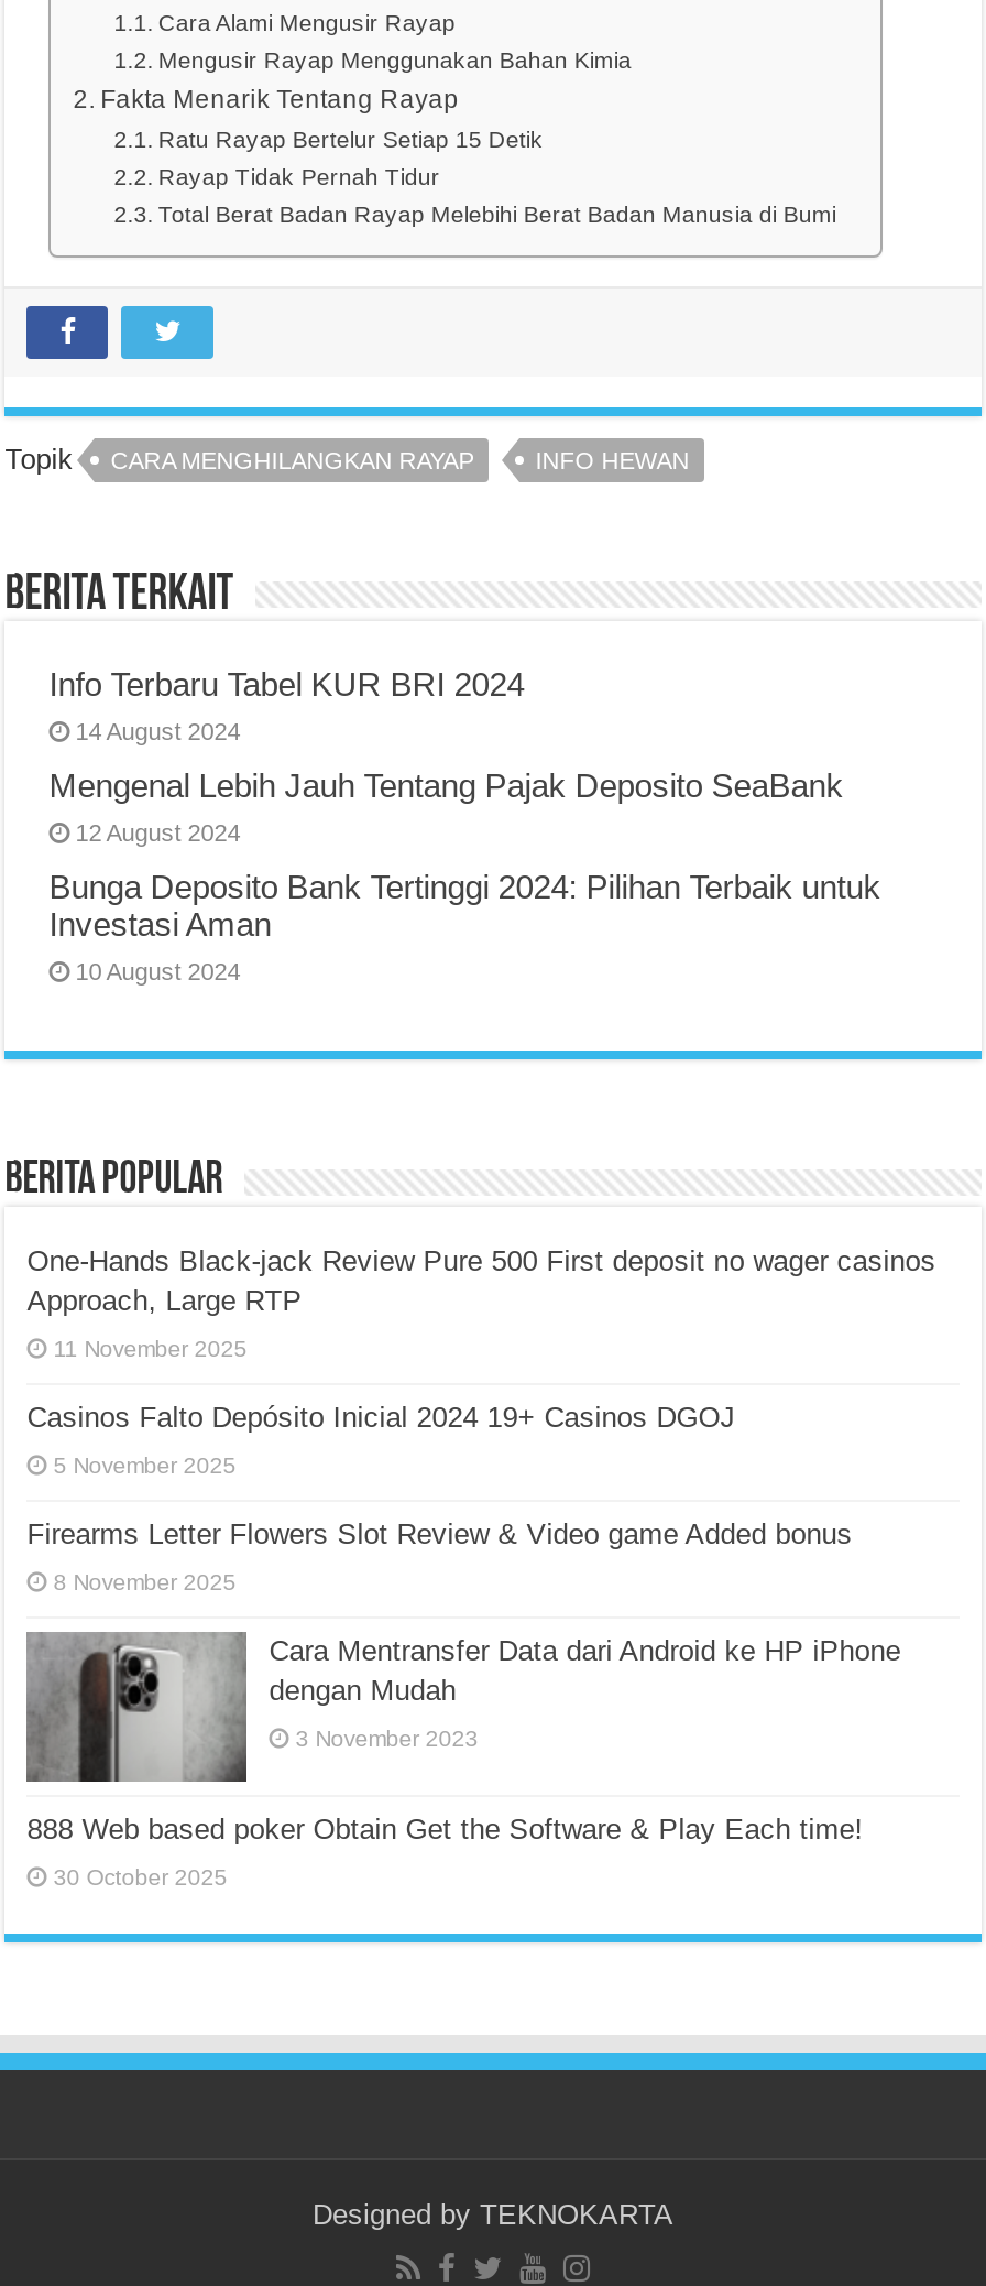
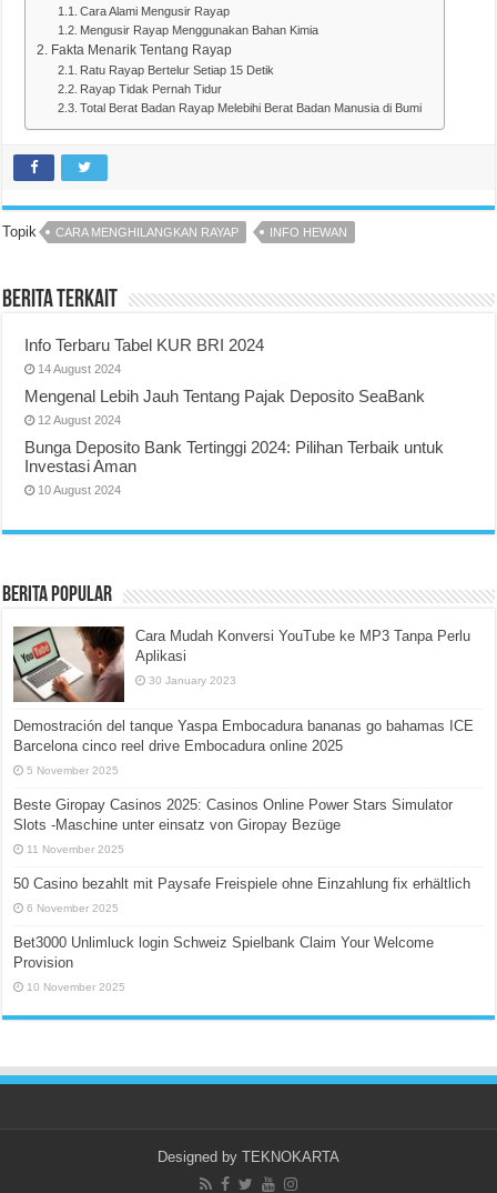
[27,1244,936,1317] One-Hands Black-jack Review Pure 500 First deposit no wager casinos | Approach, Large RTP -> [136,628,471,664] Cara Mudah Konversi YouTube ke MP3 Tanpa Perlu | Aplikasi
[53,1337,247,1361] 11 November 2025 -> [149,674,237,686] 30 January 2023
[27,1401,736,1434] Casinos Falto Depósito Inicial 2024 19+ Casinos DGOJ -> [14,718,474,754] Demostración del tanque Yaspa Embocadura bananas go bahamas ICE | Barcelona cinco reel drive Embocadura online 2025
[27,1517,852,1550] Firearms Letter Flowers Slot Review & Video game Added bonus -> [14,797,453,833] Beste Giropay Casinos 2025: Casinos Online Power Stars Simulator | Slots -Maschine unter einsatz von Giropay Bezüge
[53,1570,236,1594] 8 November 2025 -> [27,843,124,856] 11 November 2025
[269,1634,901,1707] Cara Mentransfer Data dari Android ke HP iPhone | dengan Mudah -> [14,876,471,892] 50 Casino bezahlt mit Paysafe Freispiele ohne Einzahlung fix erhältlich
[295,1727,478,1751] 3 November 2023 -> [27,902,119,914] 6 November 2025
[27,1813,863,1846] 888 Web based poker Obtain Get the Software & Play Each time! -> [14,934,434,971] Bet3000 Unlimluck login Schweiz Spielbank Claim Your Welcome | Provision
[53,1866,227,1890] 30 October 2025 -> [27,981,126,993] 10 November 2025

